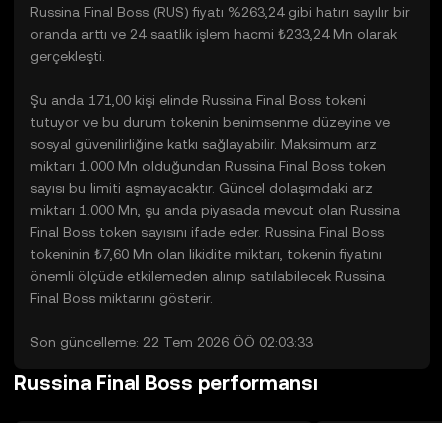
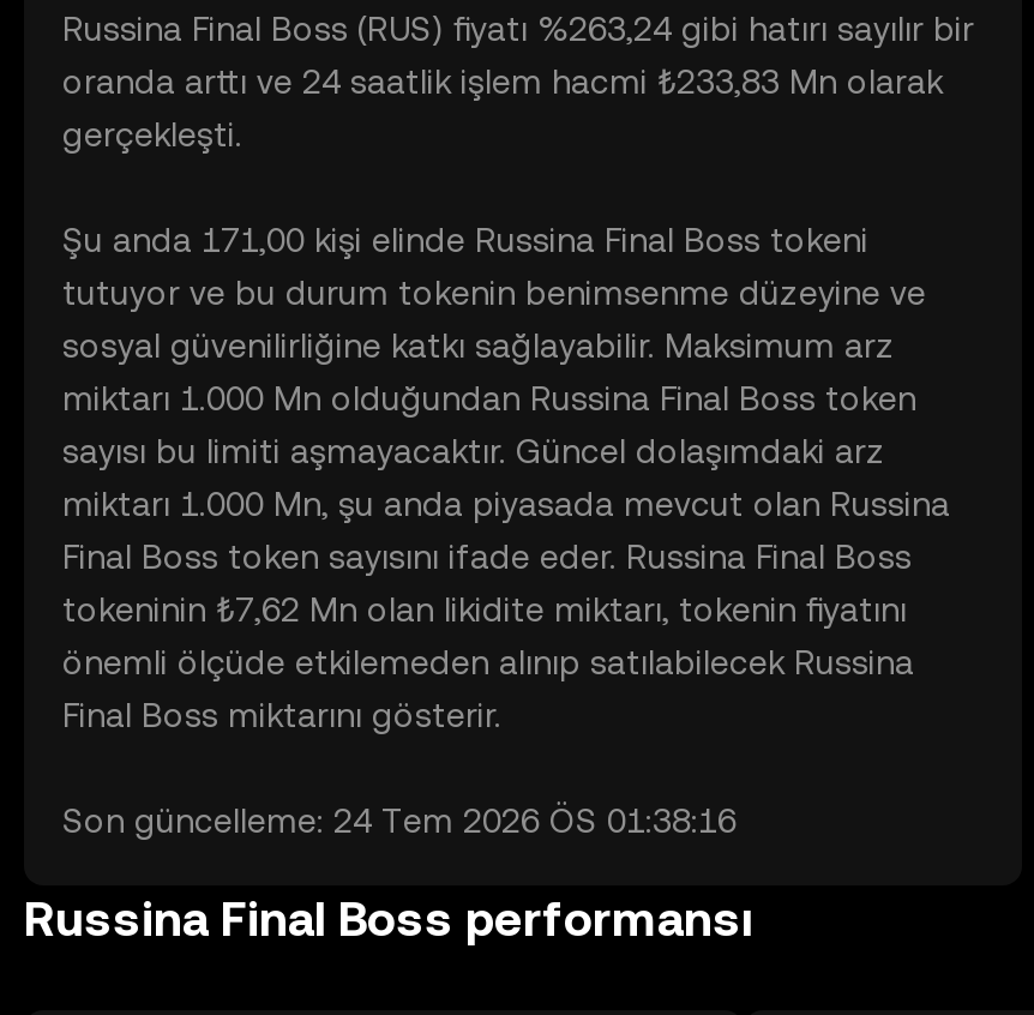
[30,26,397,42] oranda arttı ve 24 saatlik işlem hacmi ₺233,24 Mn olarak -> [62,62,943,101] oranda arttı ve 24 saatlik işlem hacmi ₺233,83 Mn olarak
[30,246,382,262] tokeninin ₺7,60 Mn olan likidite miktarı, tokenin fiyatını -> [62,590,907,629] tokeninin ₺7,62 Mn olan likidite miktarı, tokenin fiyatını
[30,334,313,350] Son güncelleme: 22 Tem 2026 ÖÖ 02:03:33 -> [62,801,737,840] Son güncelleme: 24 Tem 2026 ÖS 01:38:16

